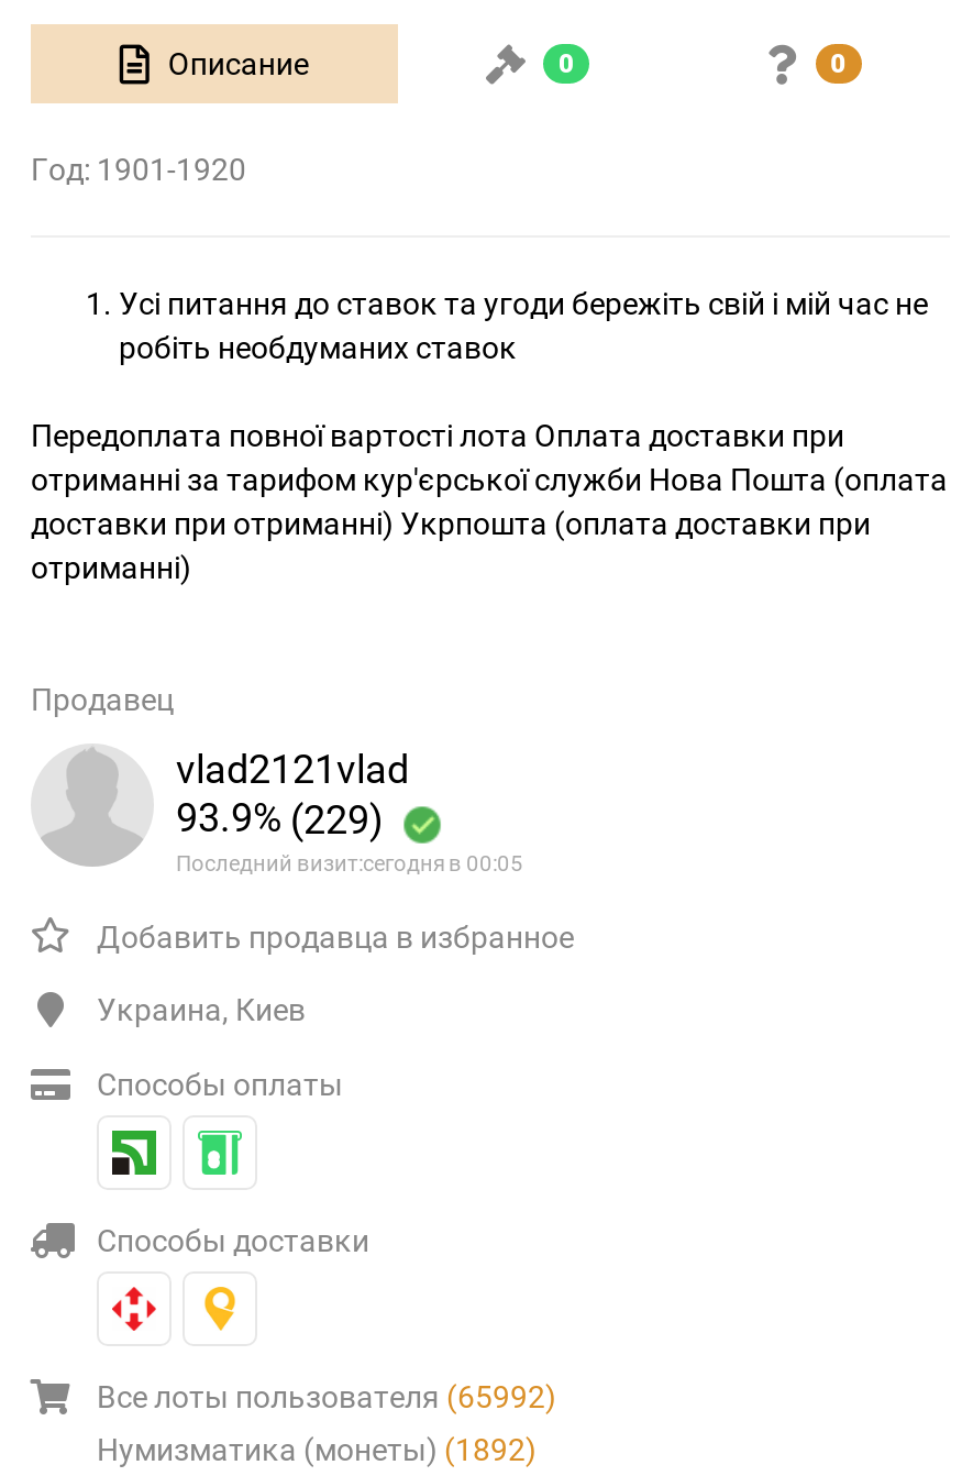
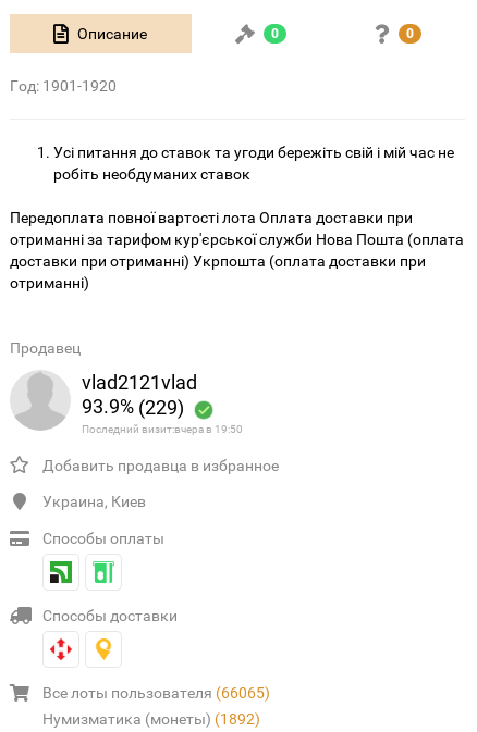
[176,851,523,875] Последний визит:сегодня в 00:05 -> [82,423,243,435] Последний визит:вчера в 19:50
[97,1379,556,1414] Все лоты пользователя (65992) -> [42,684,270,701] Все лоты пользователя (66065)

